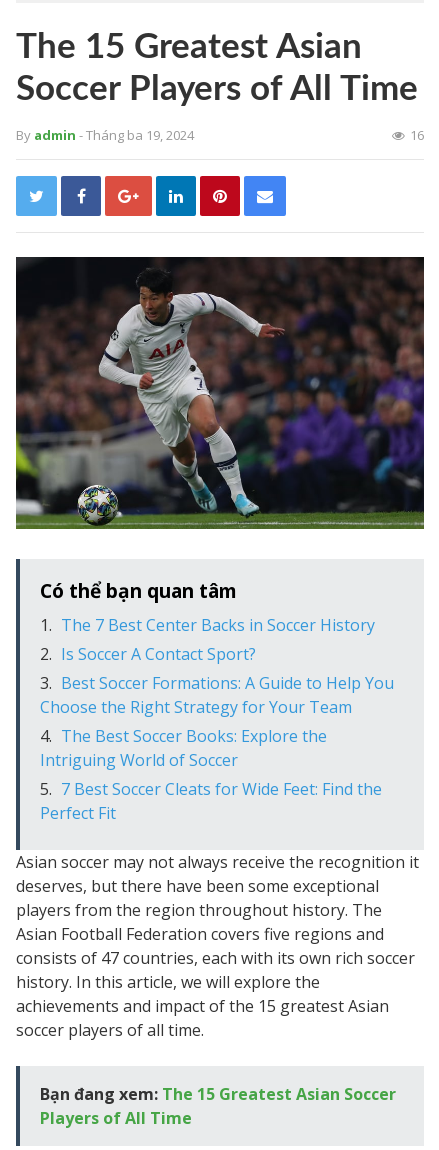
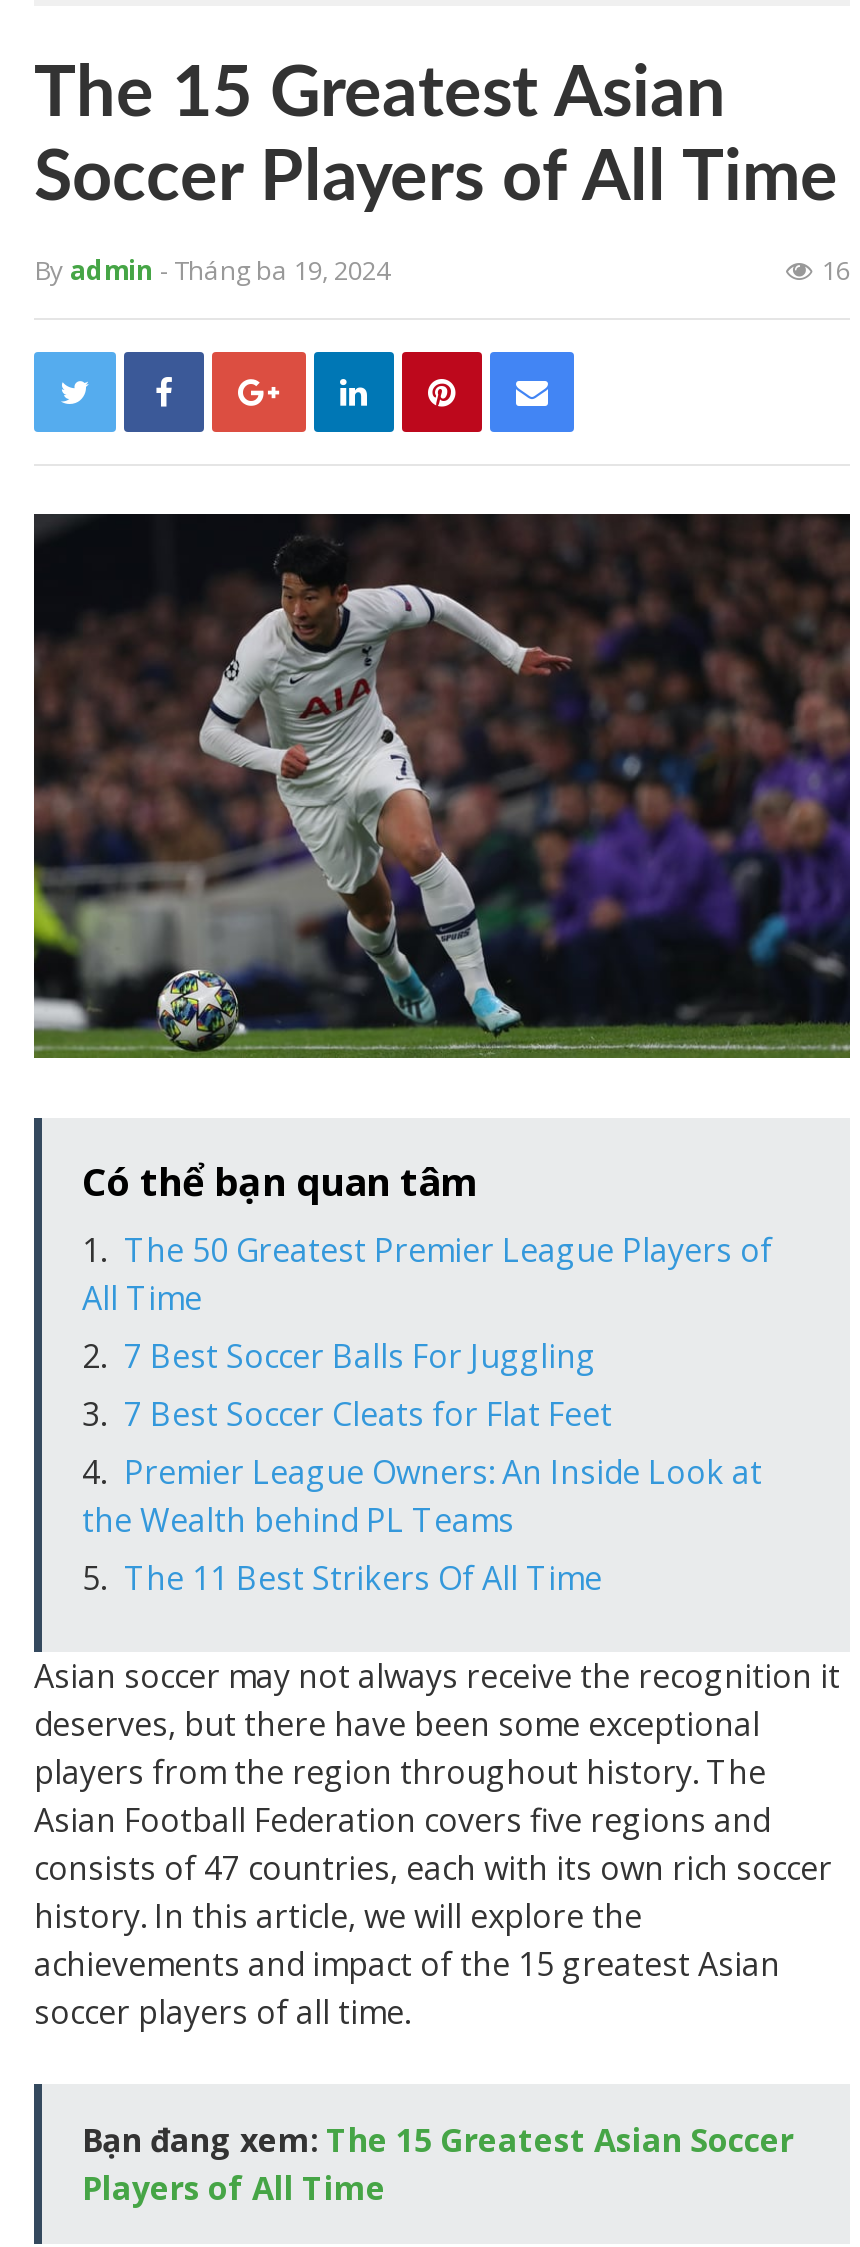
[40,614,394,824] The 7 Best Center Backs in Soccer History | Is Soccer A Contact Sport? | Best Soccer Formations: A Guide to Help You | Choose the Right Strategy for Your Team | The Best Soccer Books: Explore the | Intriguing World of Soccer | 7 Best Soccer Cleats for Wide Feet: Find the | Perfect Fit -> [82,1228,772,1600] The 50 Greatest Premier League Players of | All Time | 7 Best Soccer Balls For Juggling | 7 Best Soccer Cleats for Flat Feet | Premier League Owners: An Inside Look at | the Wealth behind PL Teams | The 11 Best Strikers Of All Time

